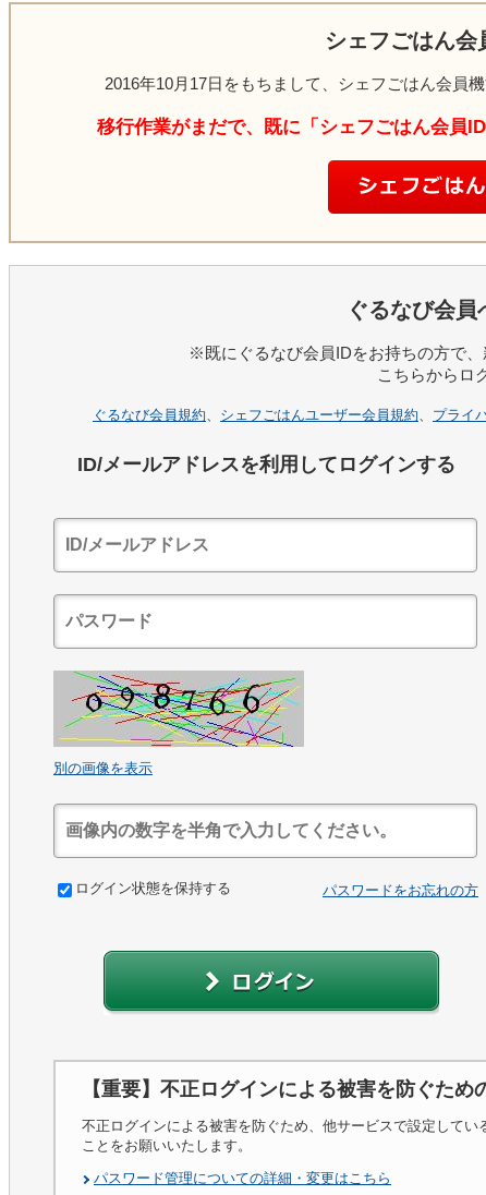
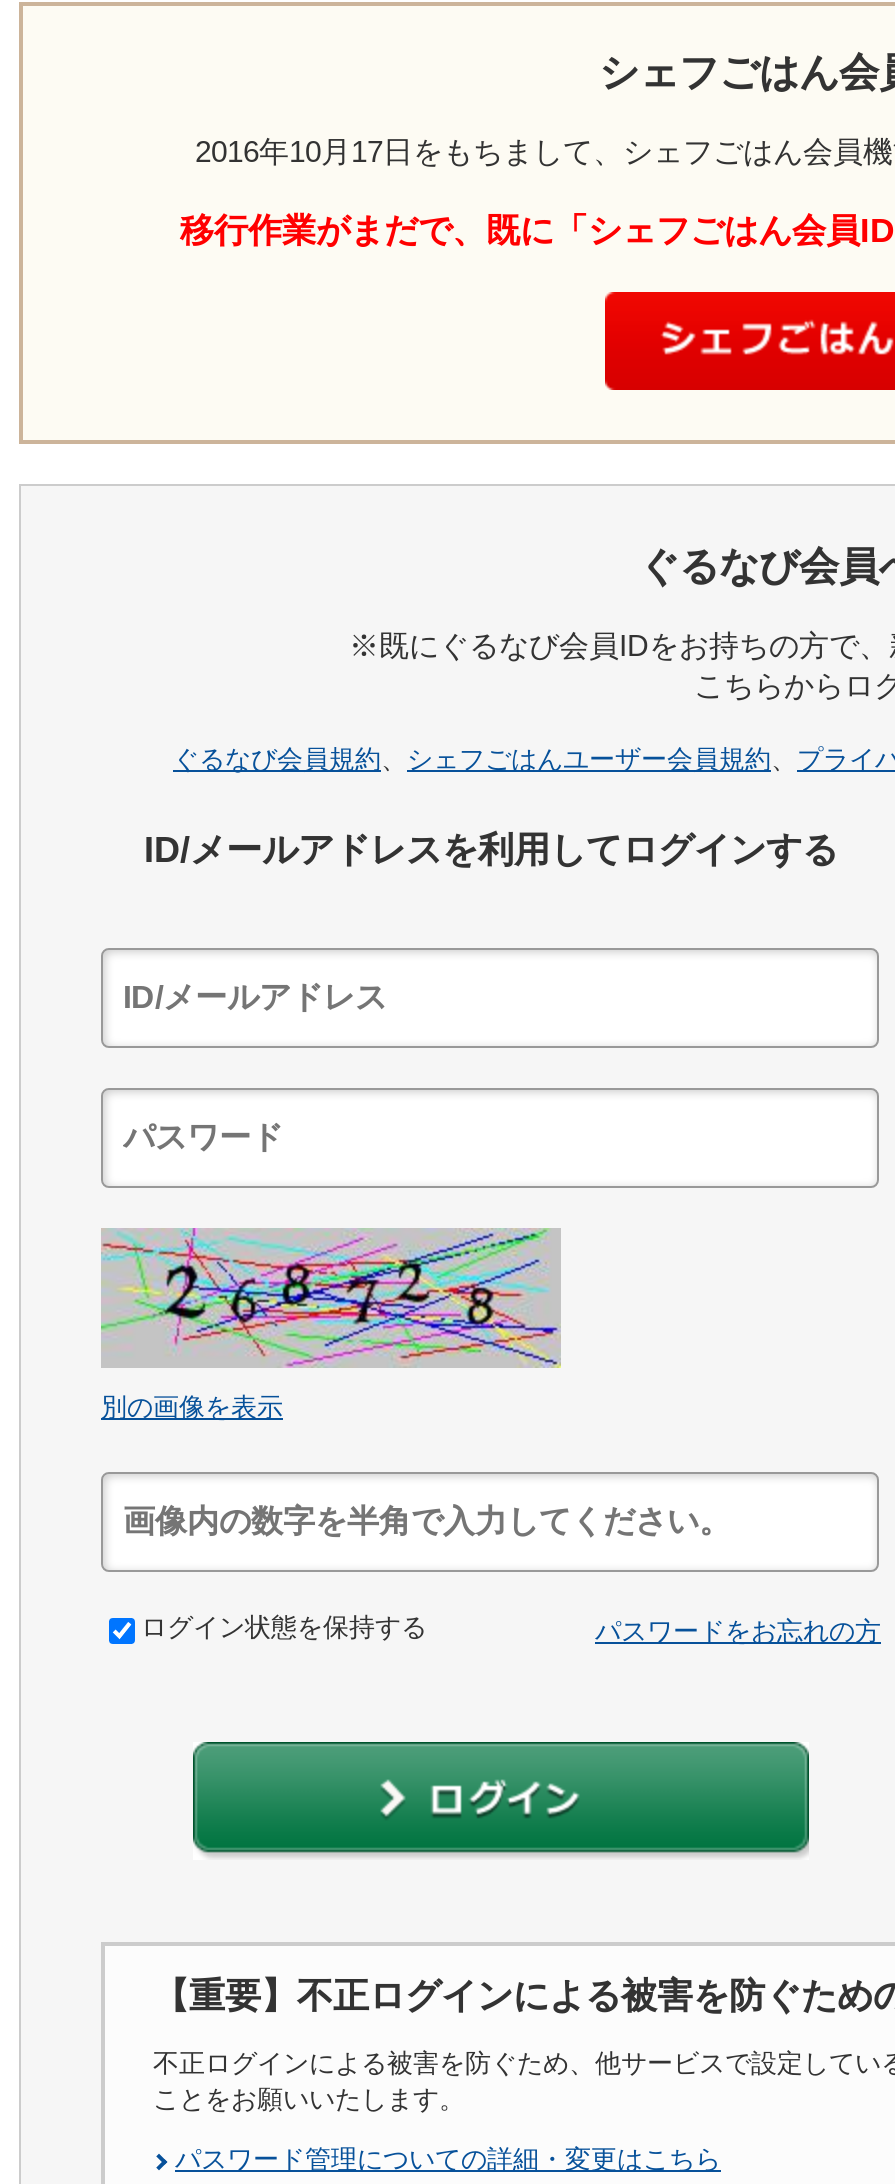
[56,672,301,747] [image] -> [103,1230,559,1368] [image]

